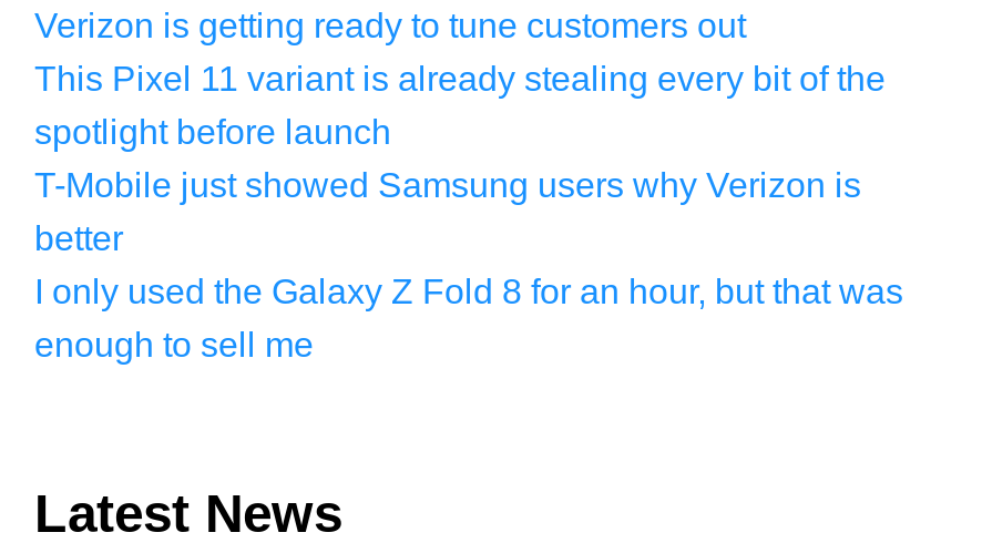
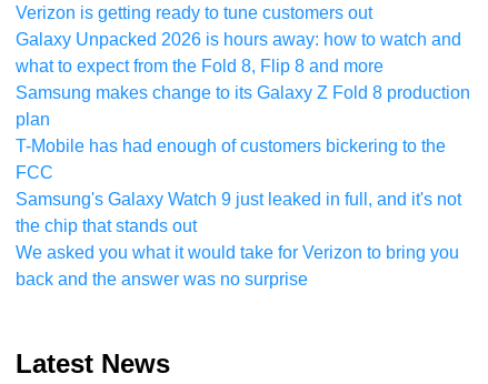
[34,61,903,364] This Pixel 11 variant is already stealing every bit of the | spotlight before launch | T-Mobile just showed Samsung users why Verizon is | better | I only used the Galaxy Z Fold 8 for an hour, but that was | enough to sell me -> [16,30,470,289] Galaxy Unpacked 2026 is hours away: how to watch and | what to expect from the Fold 8, Flip 8 and more | Samsung makes change to its Galaxy Z Fold 8 production | plan | T-Mobile has had enough of customers bickering to the | FCC | Samsung's Galaxy Watch 9 just leaked in full, and it's not | the chip that stands out | We asked you what it would take for Verizon to bring you | back and the answer was no surprise

